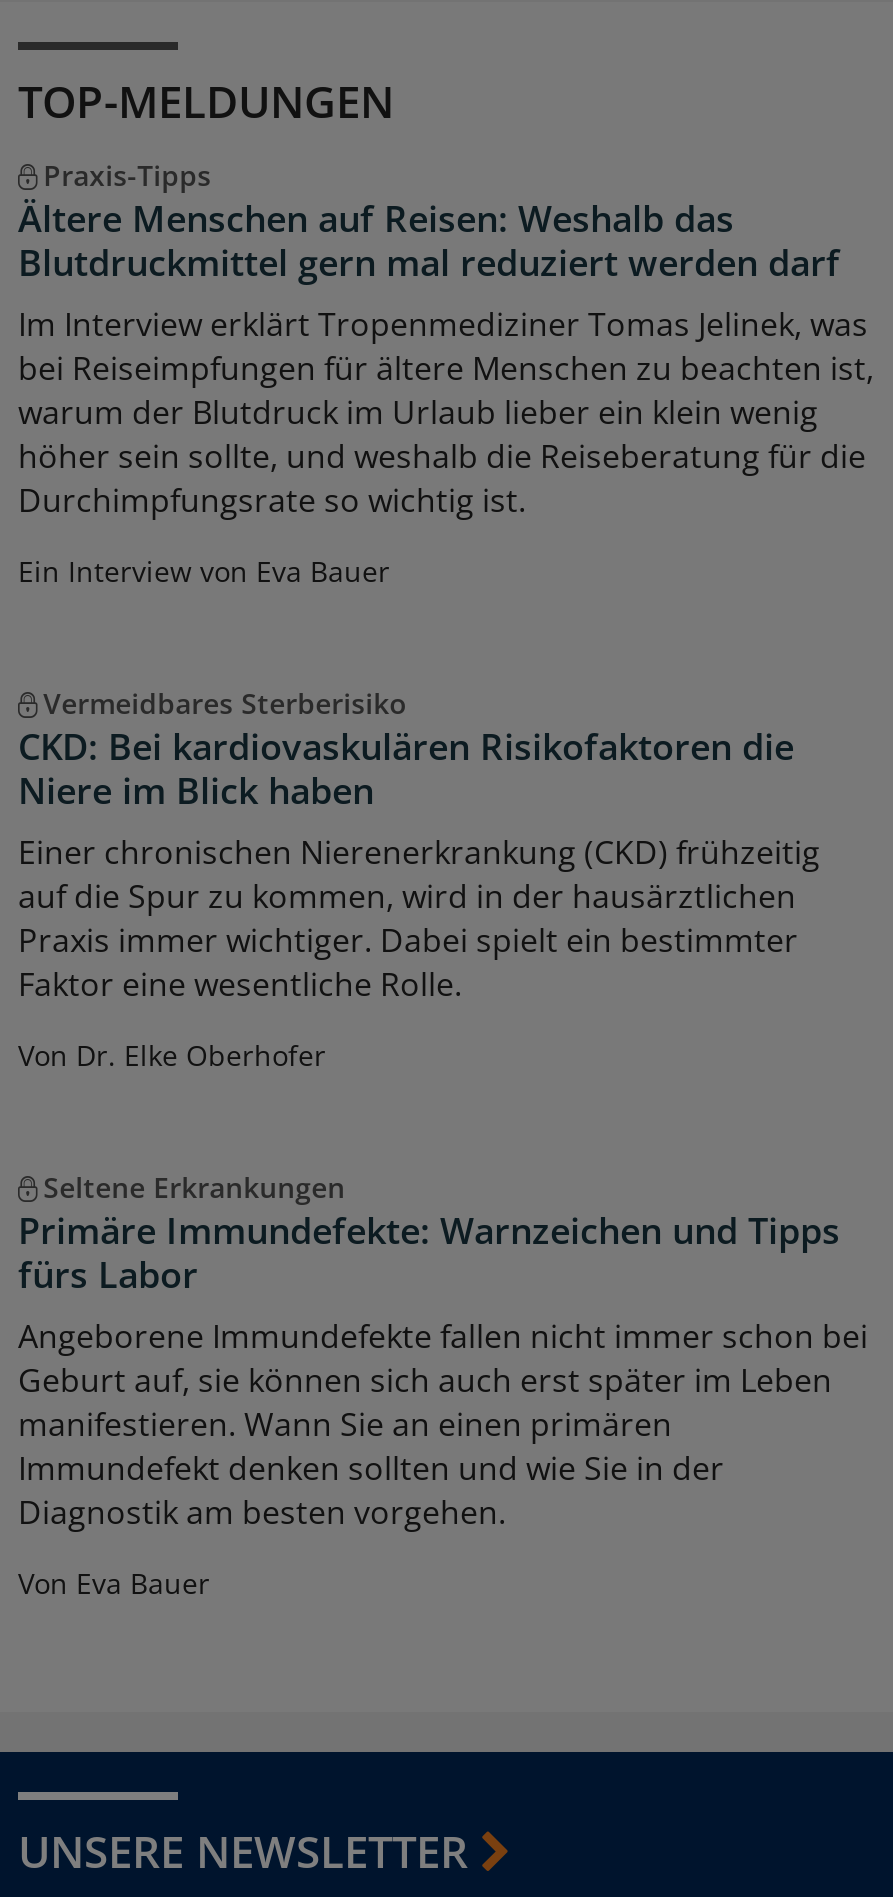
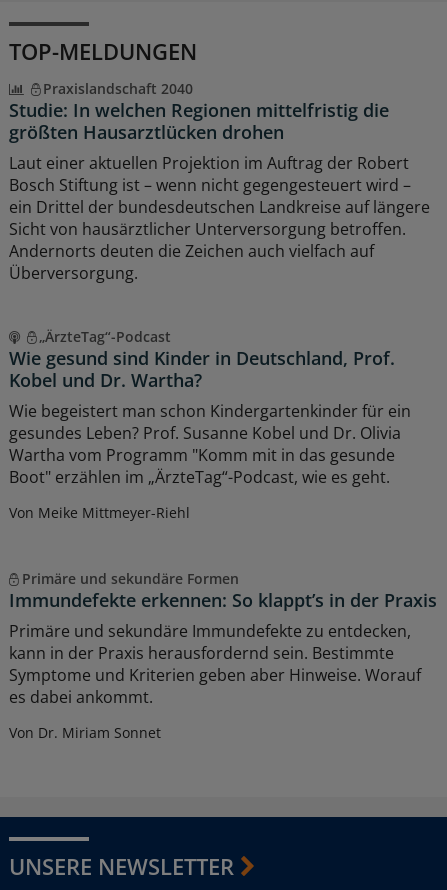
[18,155,874,1601] Praxis-Tipps | Ältere Menschen auf Reisen: Weshalb das | Blutdruckmittel gern mal reduziert werden darf | Im Interview erklärt Tropenmediziner Tomas Jelinek, was | bei Reiseimpfungen für ältere Menschen zu beachten ist, | warum der Blutdruck im Urlaub lieber ein klein wenig | höher sein sollte, und weshalb die Reiseberatung für die | Durchimpfungsrate so wichtig ist. | Ein Interview von Eva Bauer | Vermeidbares Sterberisiko | CKD: Bei kardiovaskulären Risikofaktoren die | Niere im Blick haben | Einer chronischen Nierenerkrankung (CKD) frühzeitig | auf die Spur zu kommen, wird in der hausärztlichen | Praxis immer wichtiger. Dabei spielt ein bestimmter | Faktor eine wesentliche Rolle. | Von Dr. Elke Oberhofer | Seltene Erkrankungen | Primäre Immundefekte: Warnzeichen und Tipps | fürs Labor | Angeborene Immundefekte fallen nicht immer schon bei | Geburt auf, sie können sich auch erst später im Leben | manifestieren. Wann Sie an einen primären | Immundefekt denken sollten und wie Sie in der | Diagnostik am besten vorgehen. | Von Eva Bauer -> [9,79,437,742] Praxislandschaft 2040 | Studie: In welchen Regionen mittelfristig die | größten Hausarztlücken drohen | Laut einer aktuellen Projektion im Auftrag der Robert | Bosch Stiftung ist – wenn nicht gegengesteuert wird – | ein Drittel der bundesdeutschen Landkreise auf längere | Sicht von hausärztlicher Unterversorgung betroffen. | Andernorts deuten die Zeichen auch vielfach auf | Überversorgung. | „ÄrzteTag“-Podcast | Wie gesund sind Kinder in Deutschland, Prof. | Kobel und Dr. Wartha? | Wie begeistert man schon Kindergartenkinder für ein | gesundes Leben? Prof. Susanne Kobel und Dr. Olivia | Wartha vom Programm "Komm mit in das gesunde | Boot" erzählen im „ÄrzteTag“-Podcast, wie es geht. | Von Meike Mittmeyer-Riehl | Primäre und sekundäre Formen | Immundefekte erkennen: So klappt’s in der Praxis | Primäre und sekundäre Immundefekte zu entdecken, | kann in der Praxis herausfordernd sein. Bestimmte | Symptome und Kriterien geben aber Hinweise. Worauf | es dabei ankommt. | Von Dr. Miriam Sonnet

